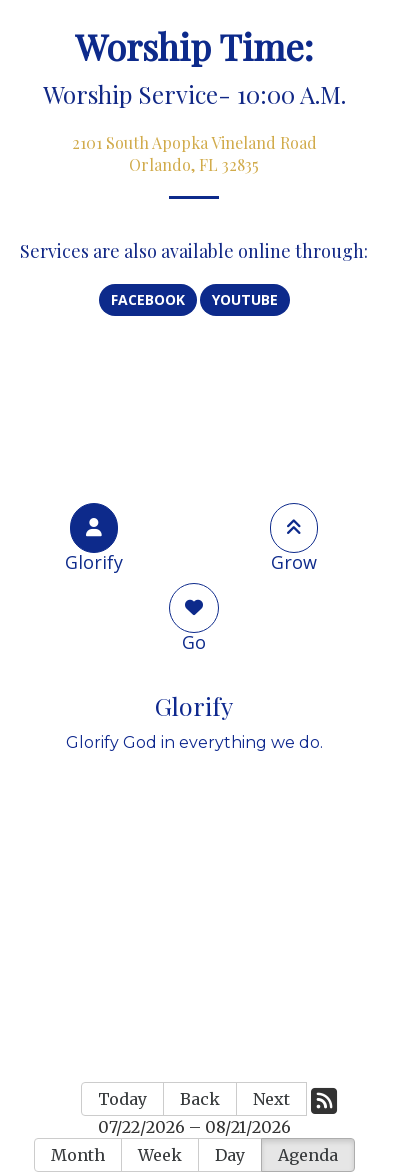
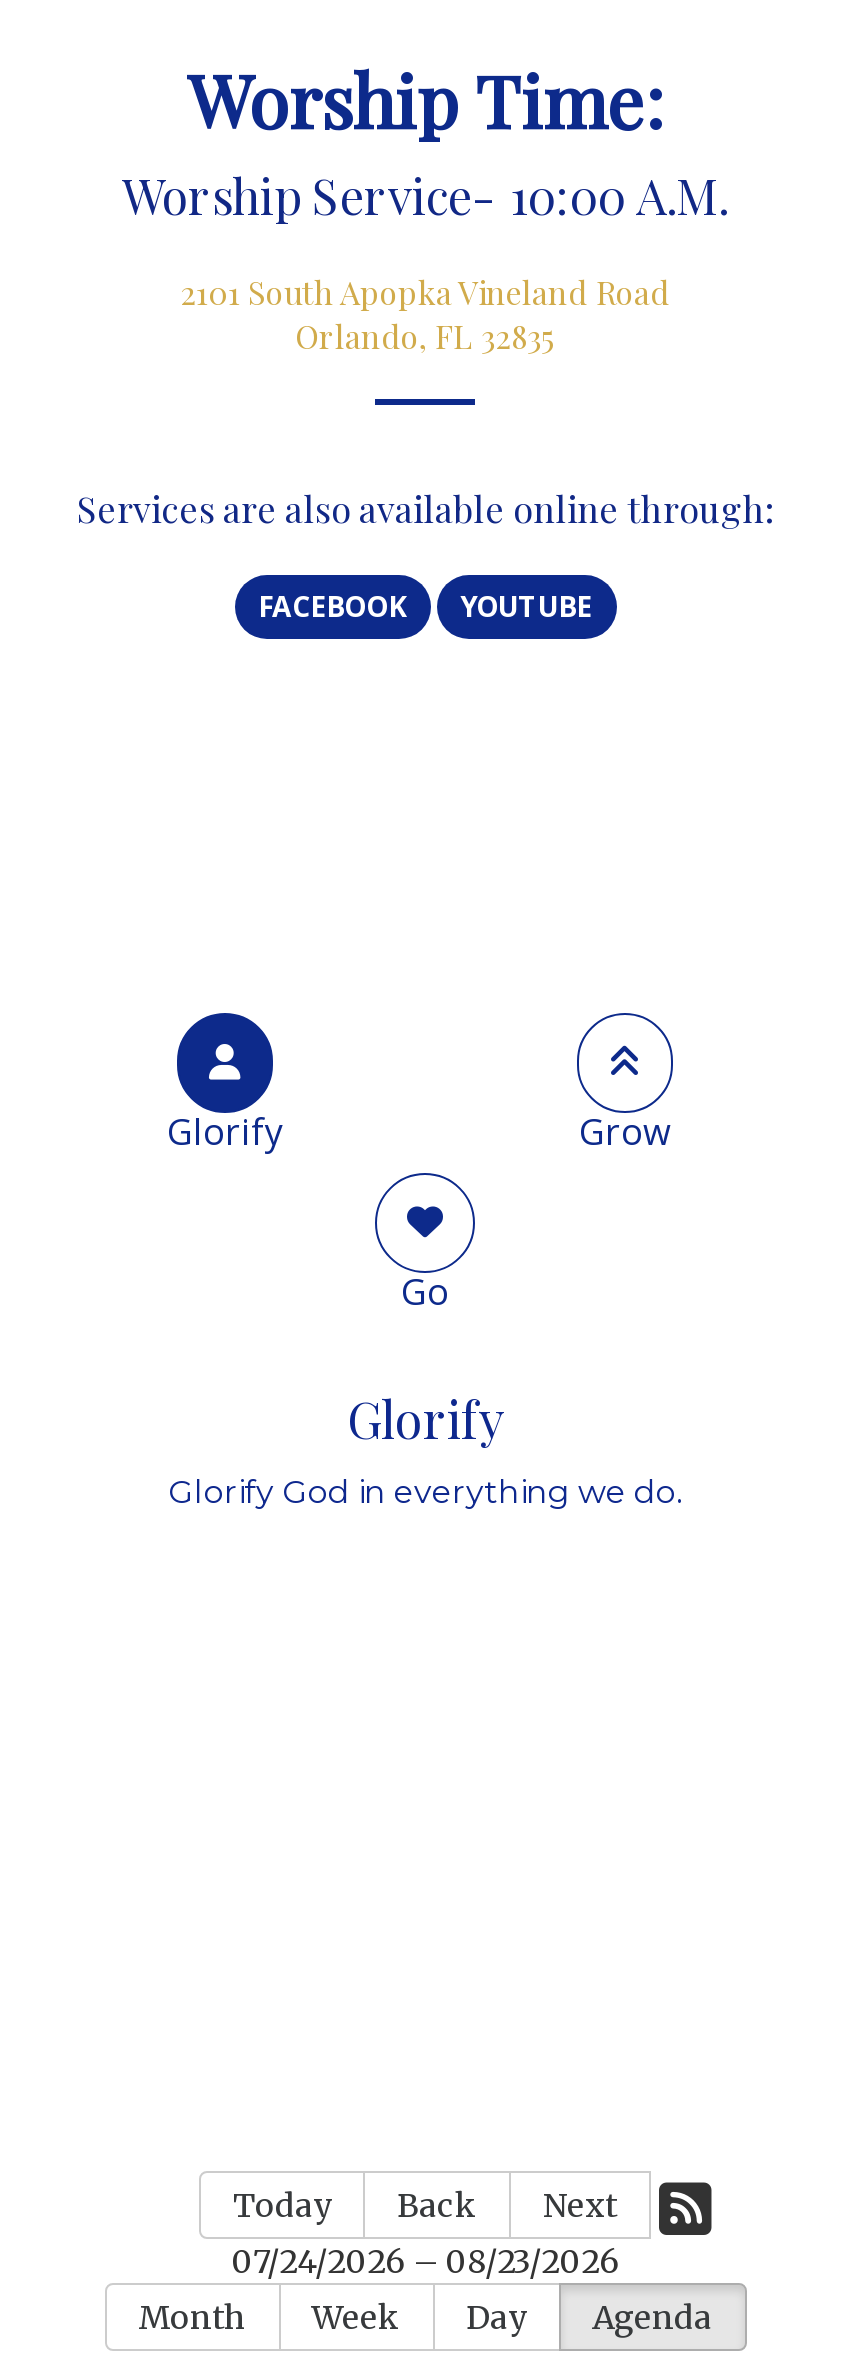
[97,1117,290,1137] 07/22/2026 – 08/21/2026 -> [231,2240,619,2280] 07/24/2026 – 08/23/2026

